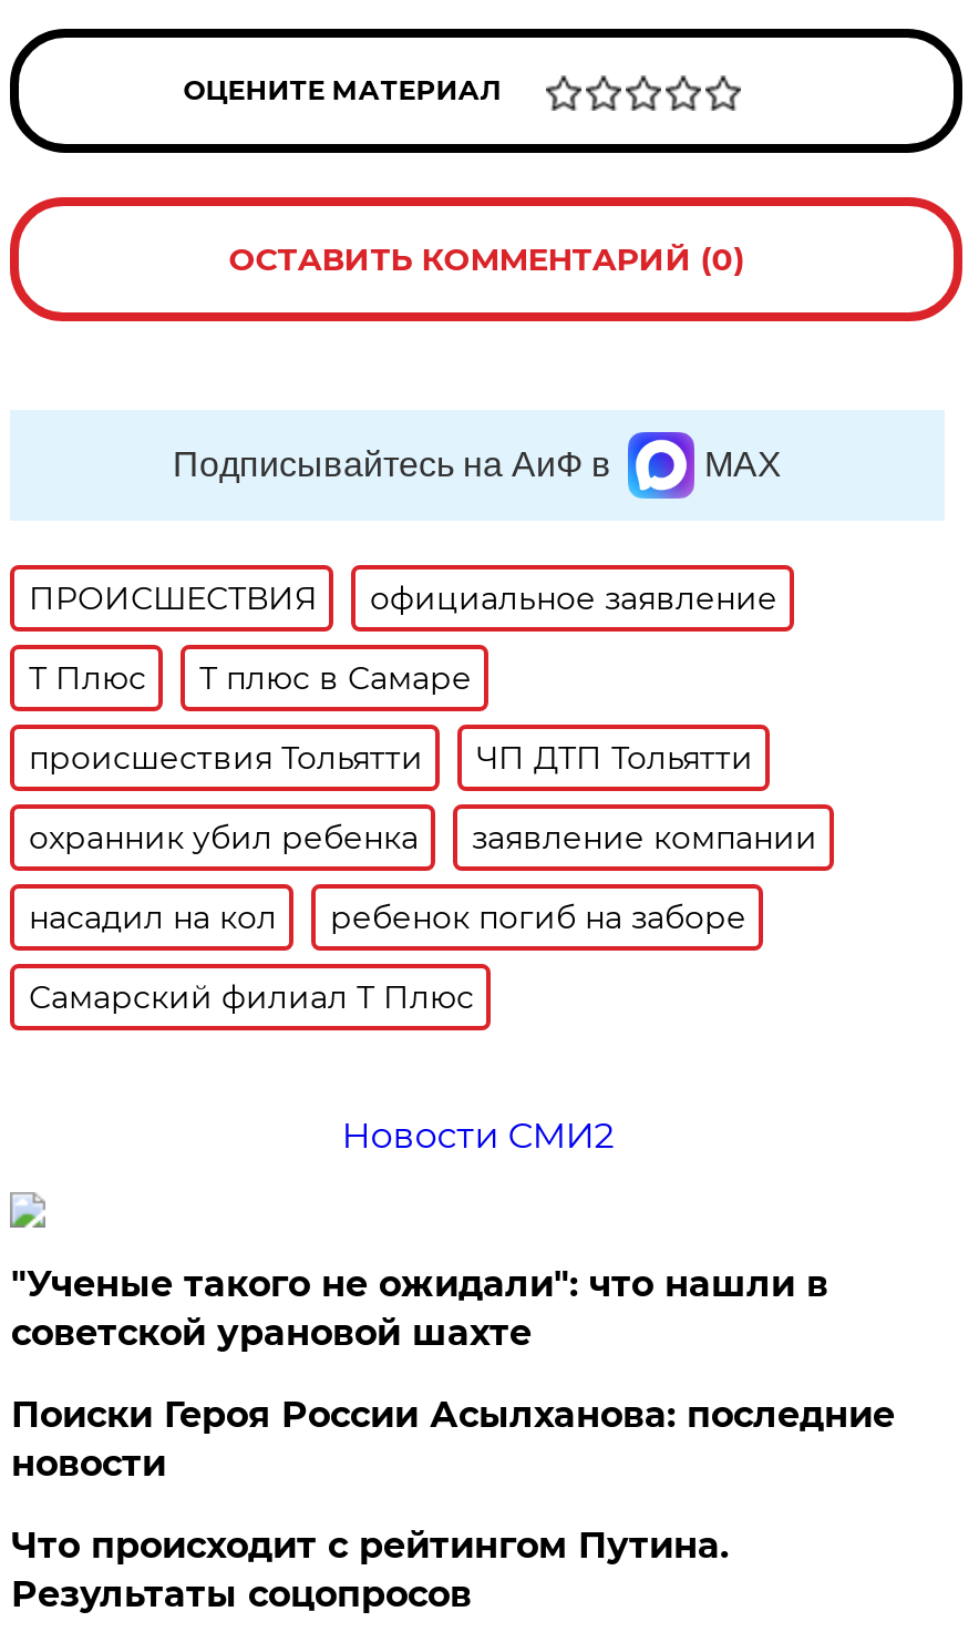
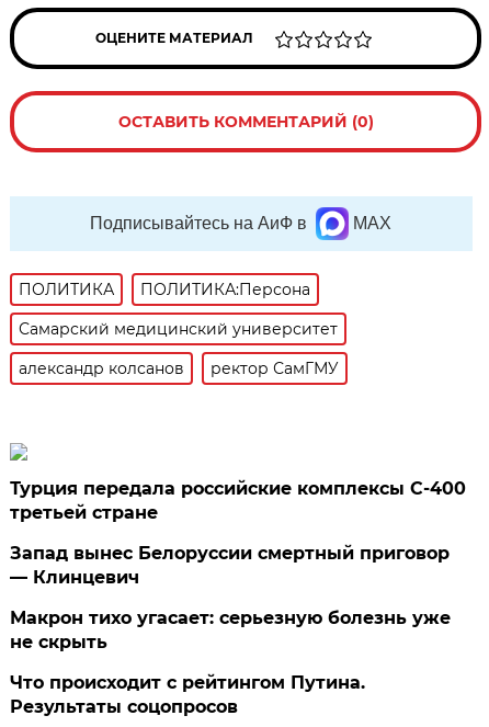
[29,578,817,1157] ПРОИСШЕСТВИЯ | официальное заявление | Т Плюс | Т плюс в Самаре | происшествия Тольятти | ЧП ДТП Тольятти | охранник убил ребенка | заявление компании | насадил на кол | ребенок погиб на заборе | Самарский филиал Т Плюс | Новости СМИ2 -> [19,280,339,378] ПОЛИТИКА | ПОЛИТИКА:Персона | Самарский медицинский университет | александр колсанов | ректор СамГМУ
[11,1263,895,1485] "Ученые такого не ожидали": что нашли в | советской урановой шахте | Поиски Героя России Асылханова: последние | новости -> [10,478,466,652] Турция передала российские комплексы С-400 | третьей стране | Запад вынес Белоруссии смертный приговор | — Клинцевич | Макрон тихо угасает: серьезную болезнь уже | не скрыть

